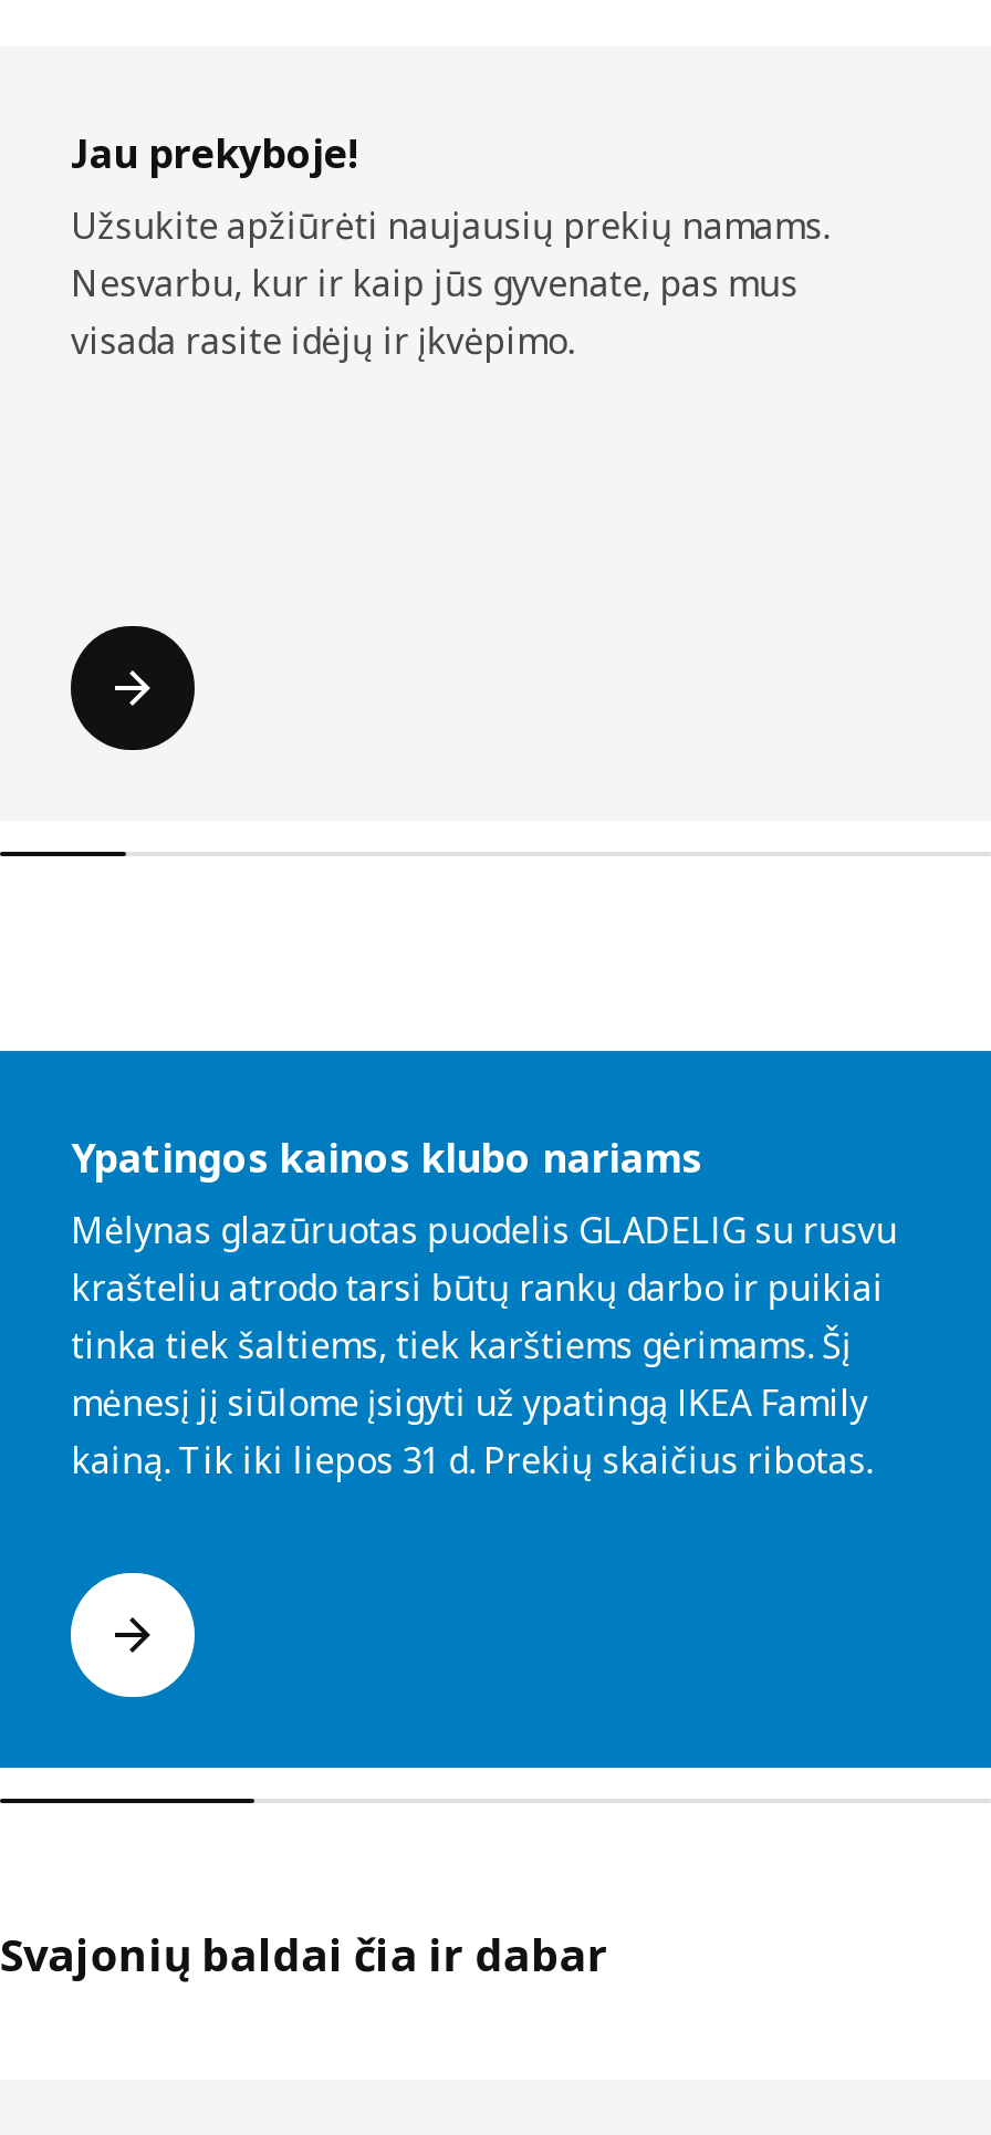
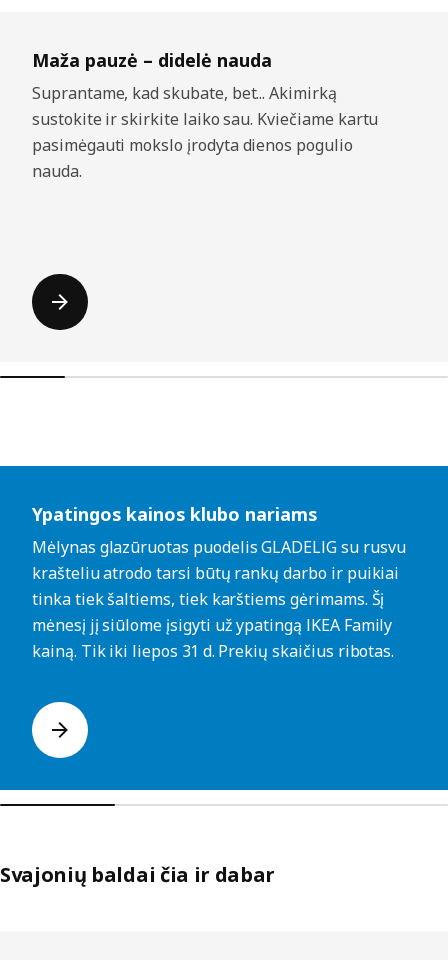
[71,126,829,365] Jau prekyboje! | Užsukite apžiūrėti naujausių prekių namams. | Nesvarbu, kur ir kaip jūs gyvenate, pas mus | visada rasite idėjų ir įkvėpimo. -> [32,48,378,182] Maža pauzė – didelė nauda | Suprantame, kad skubate, bet... Akimirką | sustokite ir skirkite laiko sau. Kviečiame kartu | pasimėgauti mokslo įrodyta dienos pogulio | nauda.

